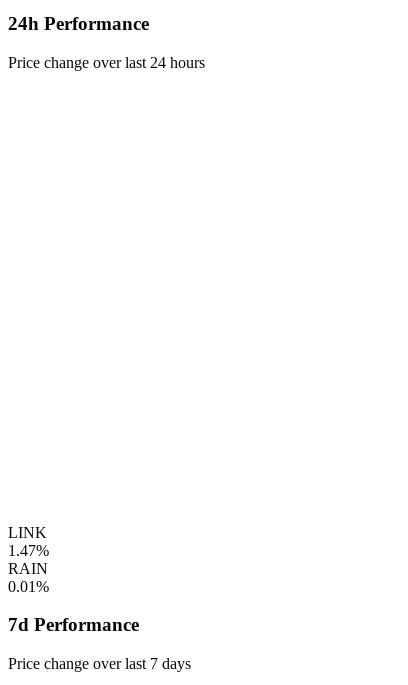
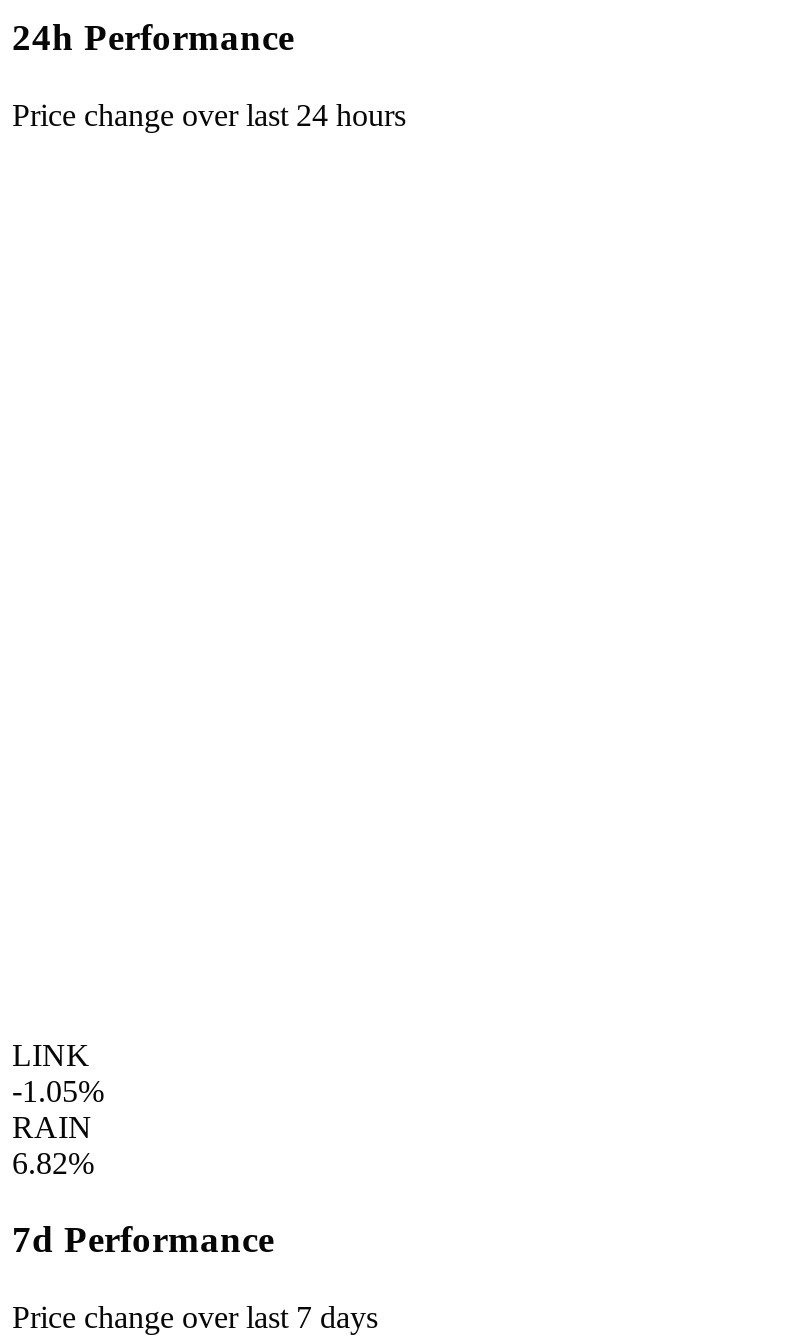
[8,541,49,558] 1.47% -> [12,1073,104,1107] -1.05%
[8,577,49,594] 0.01% -> [12,1145,94,1179] 6.82%

